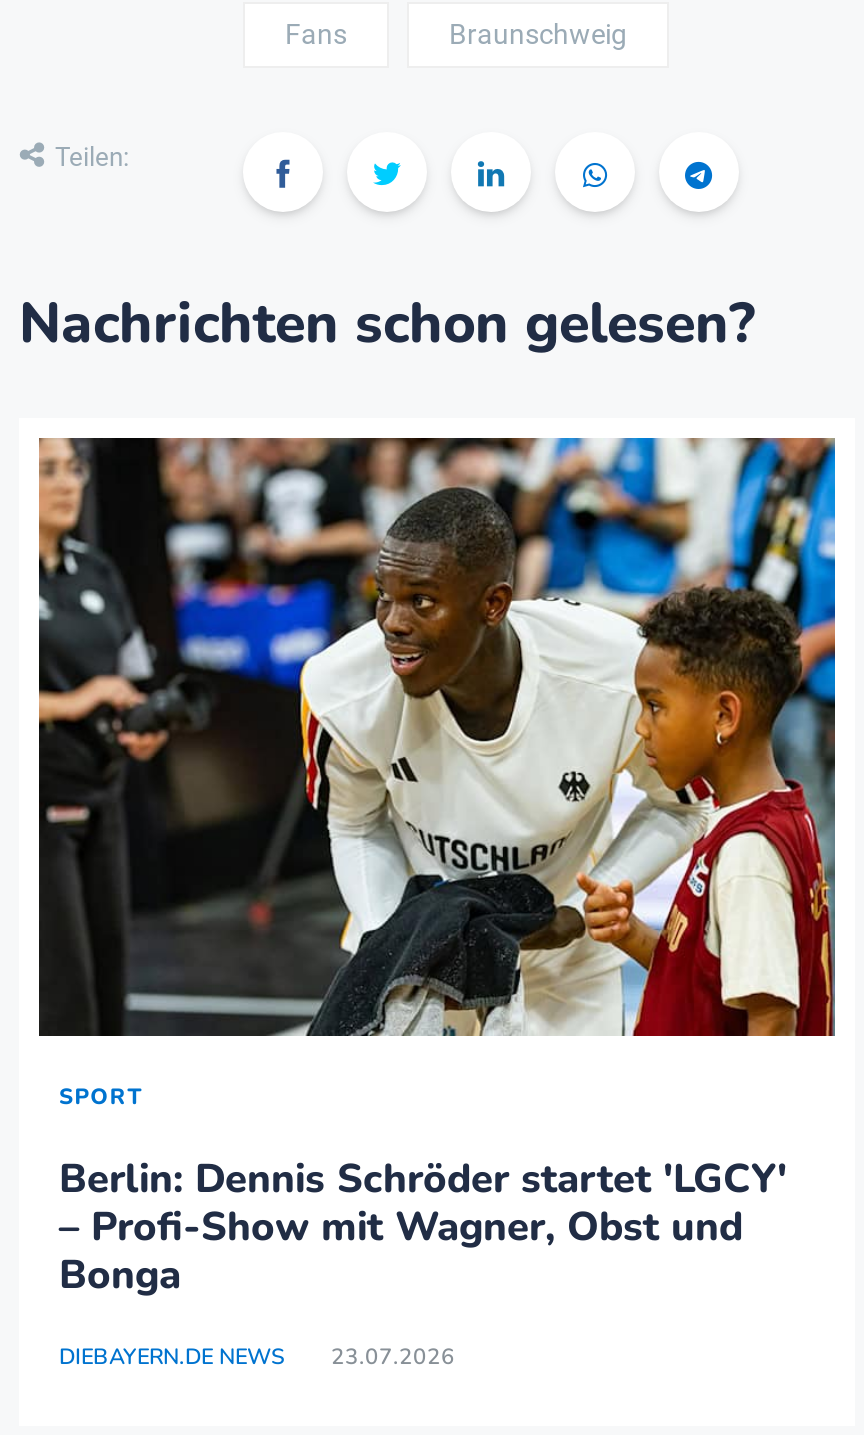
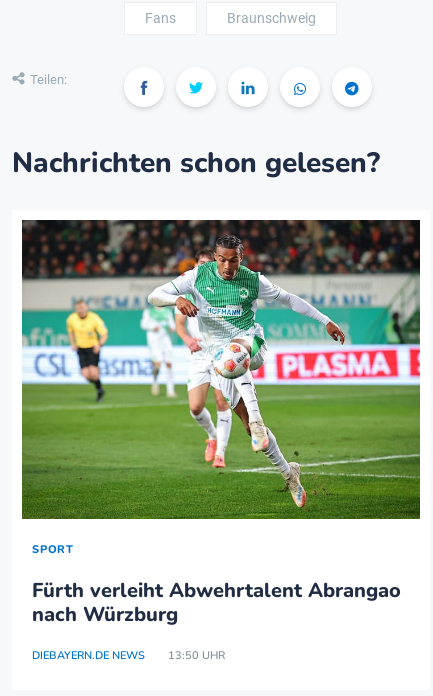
[37,436,837,1038] [image] -> [21,219,421,520] [image]
[59,1151,787,1301] Berlin: Dennis Schröder startet 'LGCY' | – Profi-Show mit Wagner, Obst und | Bonga -> [32,577,401,628] Fürth verleiht Abwehrtalent Abrangao | nach Würzburg
[59,1341,455,1371] DIEBAYERN.DE NEWS 23.07.2026 -> [32,648,225,663] DIEBAYERN.DE NEWS 13:50 UHR

